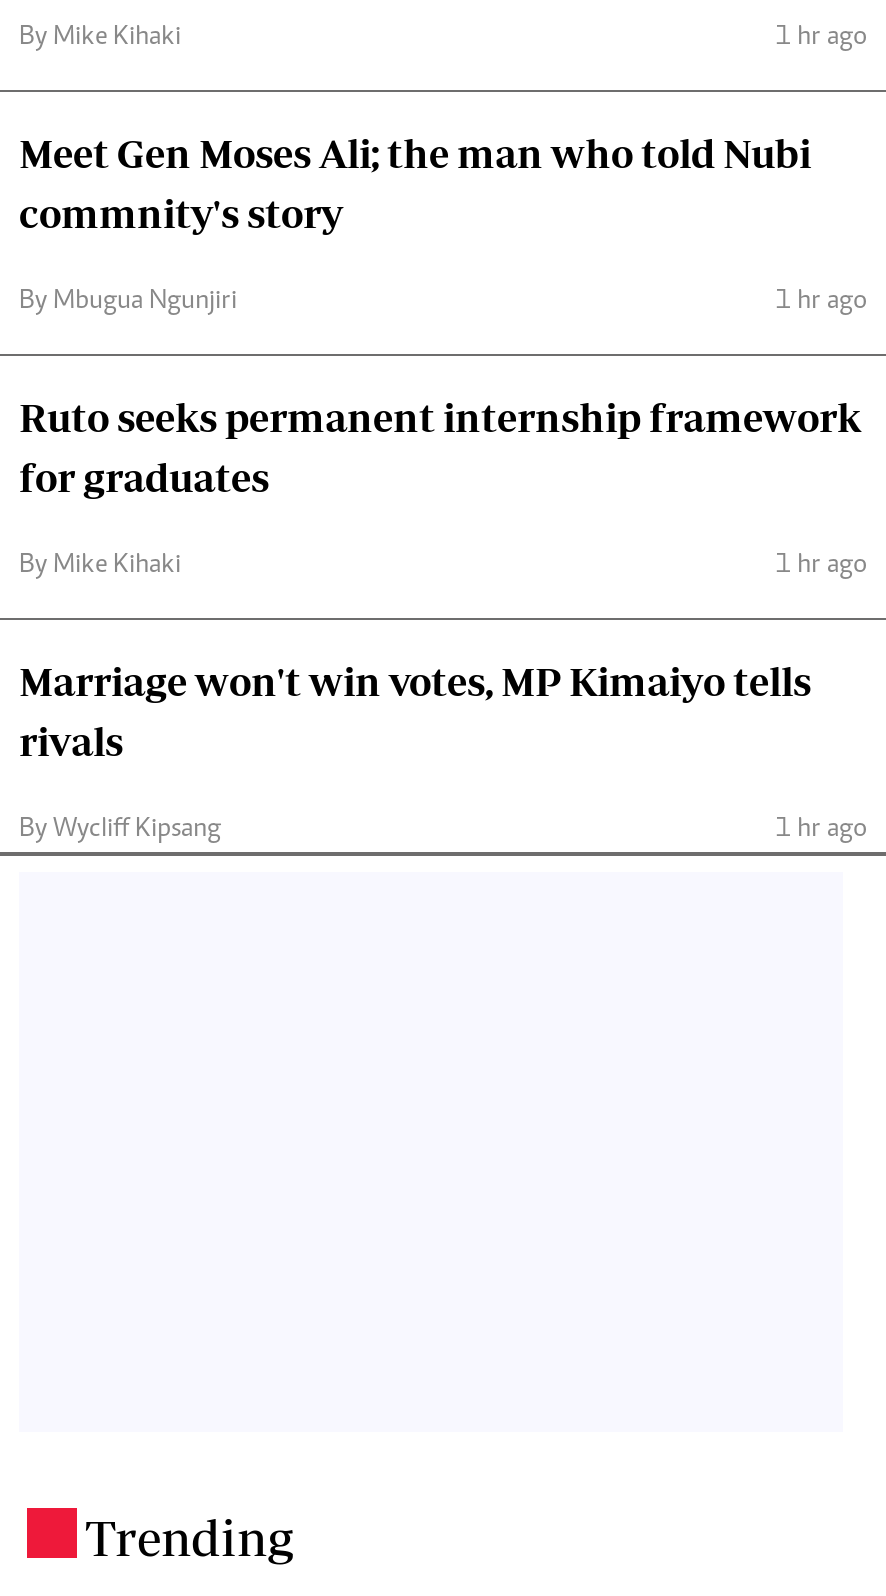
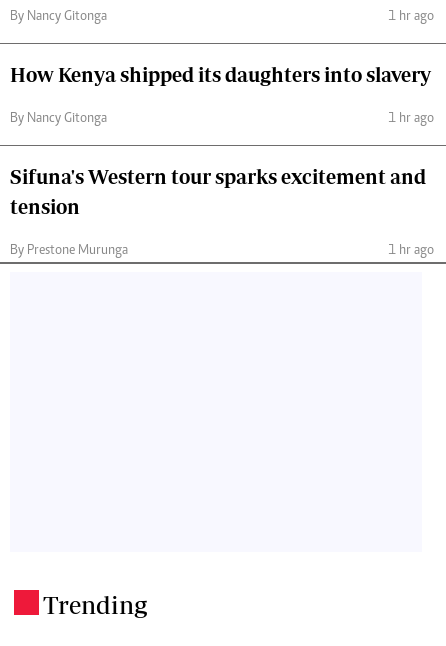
[19,24,181,52] By Mike Kihaki -> [10,10,107,24] By Nancy Gitonga
[19,130,811,236] Meet Gen Moses Ali; the man who told Nubi | commnity's story -> [10,63,431,86] How Kenya shipped its daughters into slavery
[19,288,237,316] By Mbugua Ngunjiri -> [10,112,107,126] By Nancy Gitonga
[19,394,867,844] Ruto seeks permanent internship framework | for graduates | By Mike Kihaki | 1 hr ago | Marriage won't win votes, MP Kimaiyo tells | rivals | By Wycliff Kipsang -> [10,165,426,258] Sifuna's Western tour sparks excitement and | tension | By Prestone Murunga

